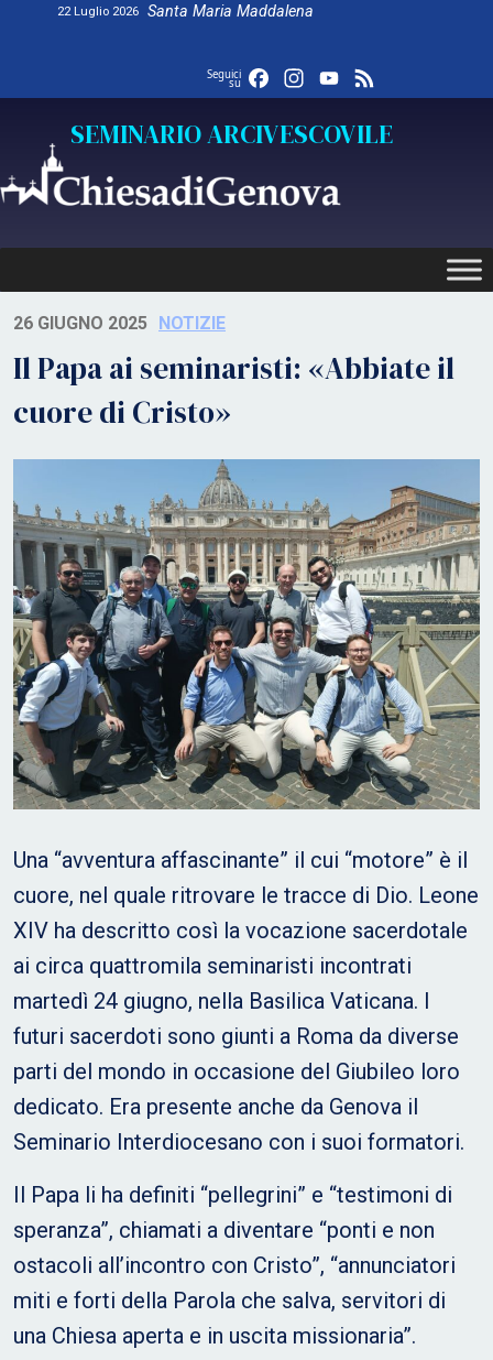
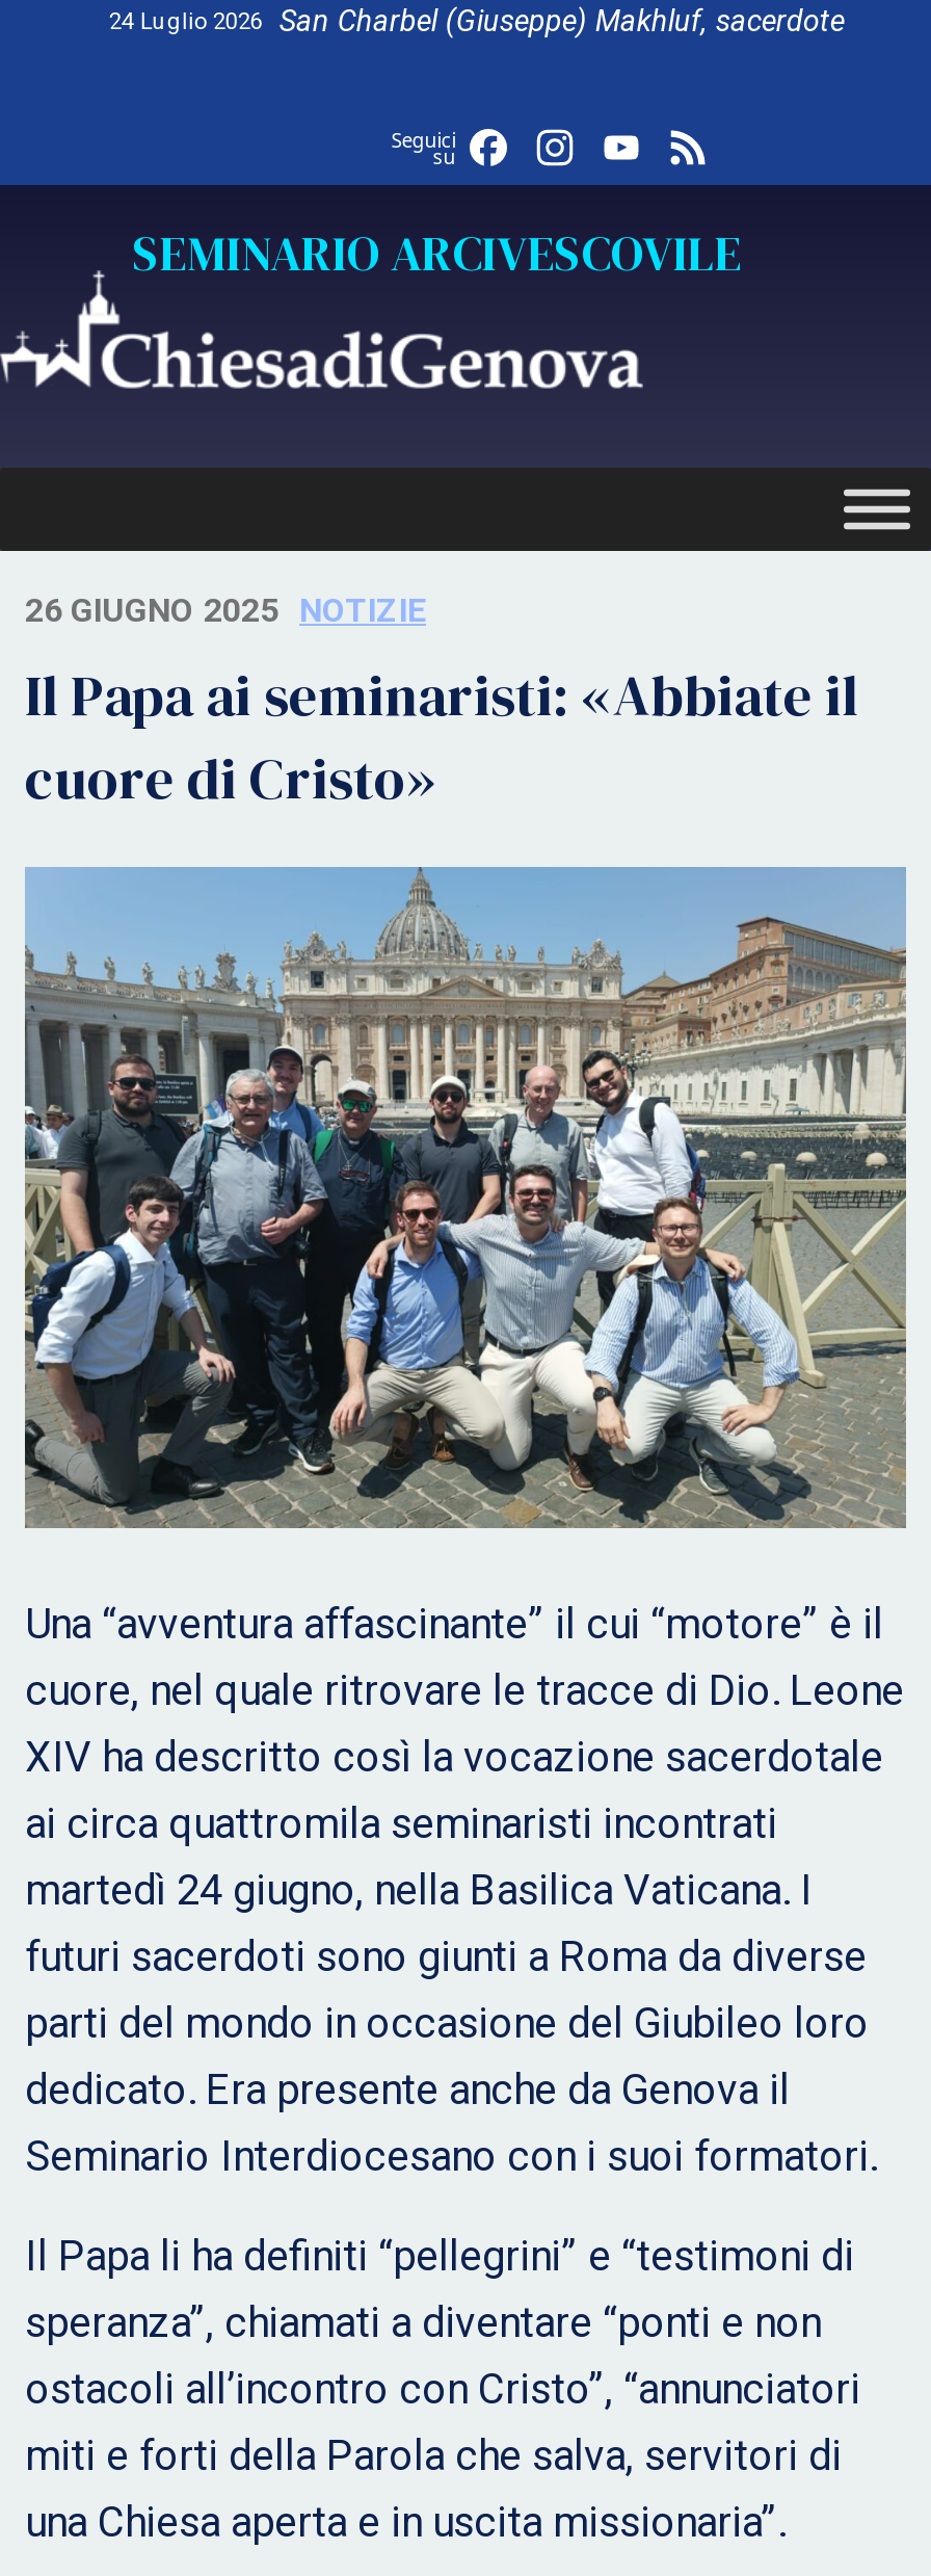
[58,2,314,21] 22 Luglio 2026 | Santa Maria Maddalena -> [109,4,845,40] 24 Luglio 2026 | San Charbel (Giuseppe) Makhluf, sacerdote

